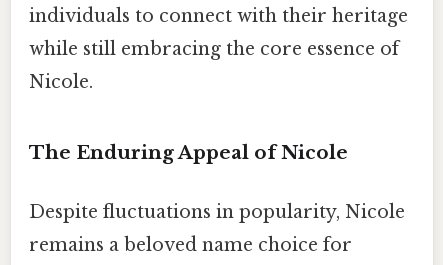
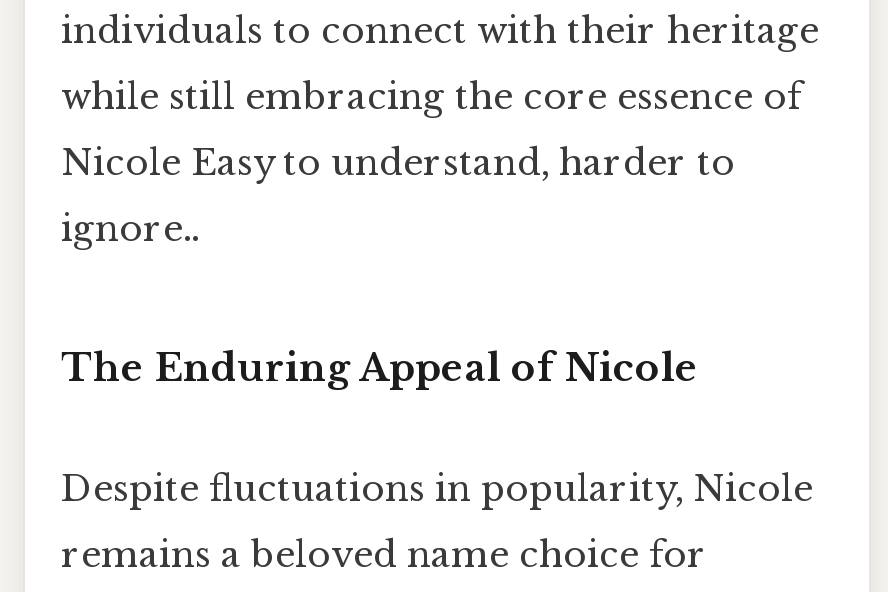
[29,71,93,93] Nicole. -> [61,140,735,250] Nicole Easy to understand, harder to | ignore..

